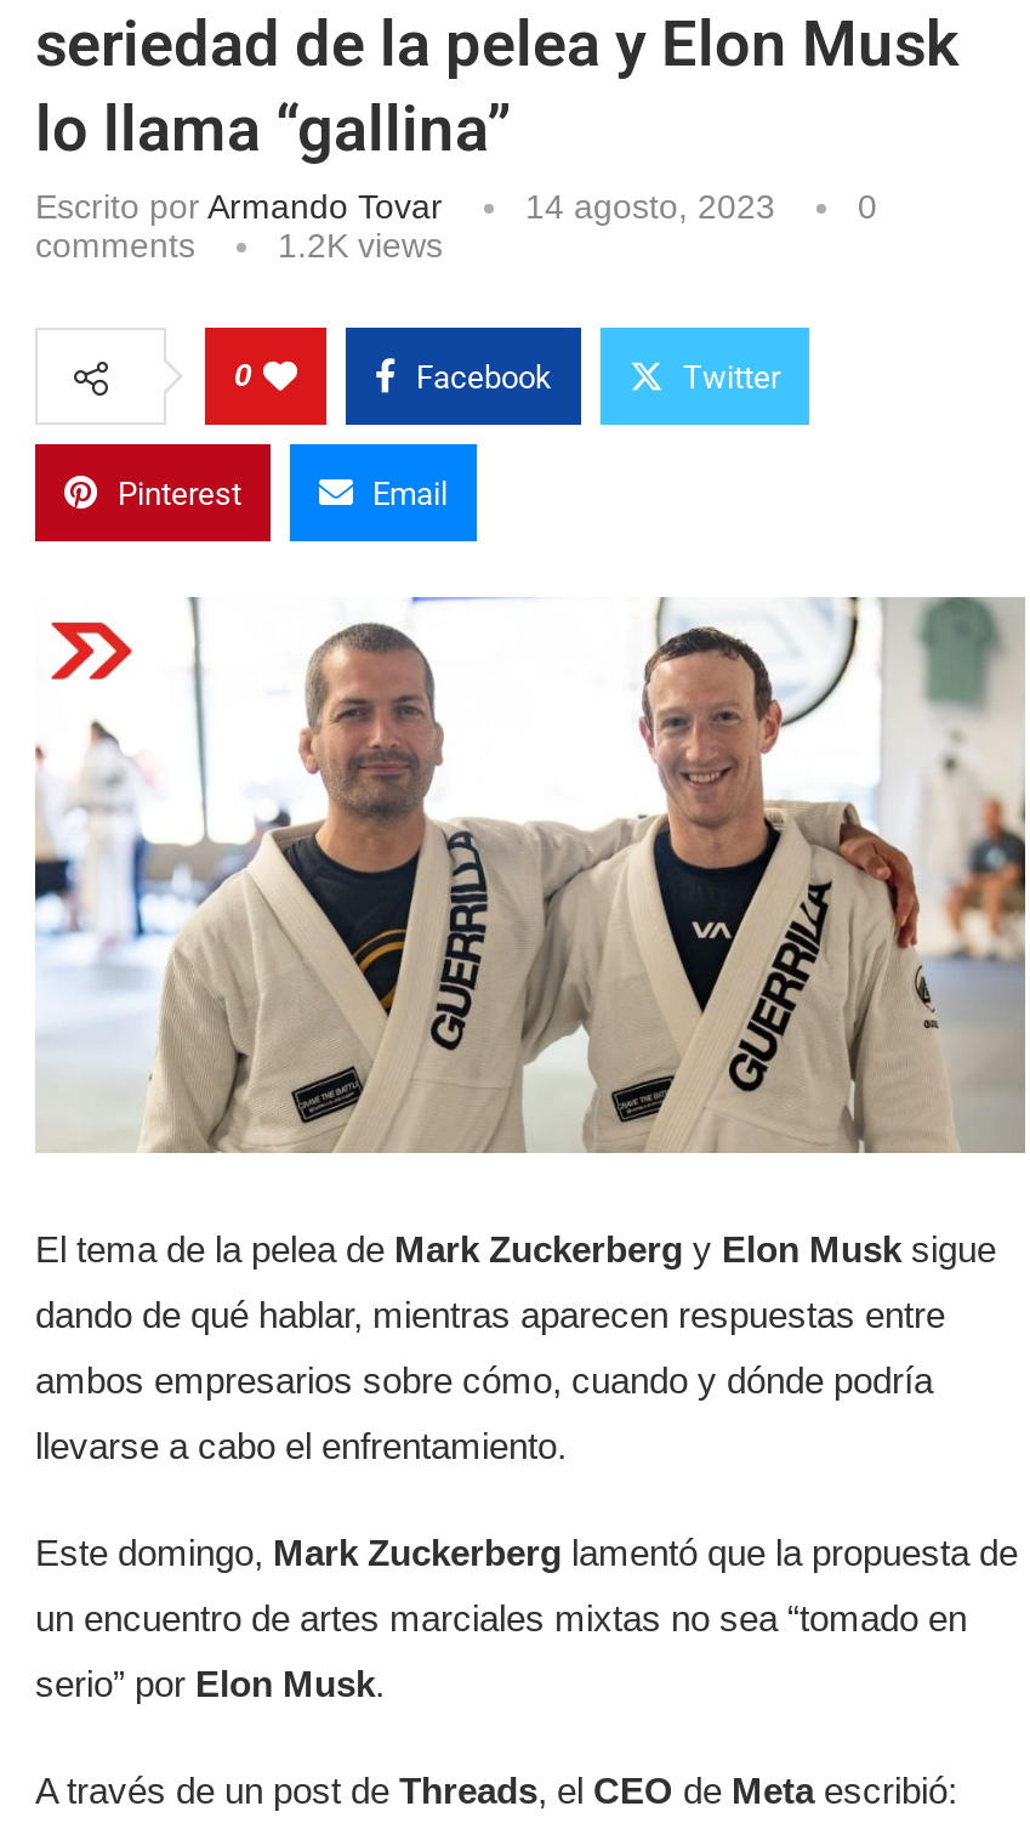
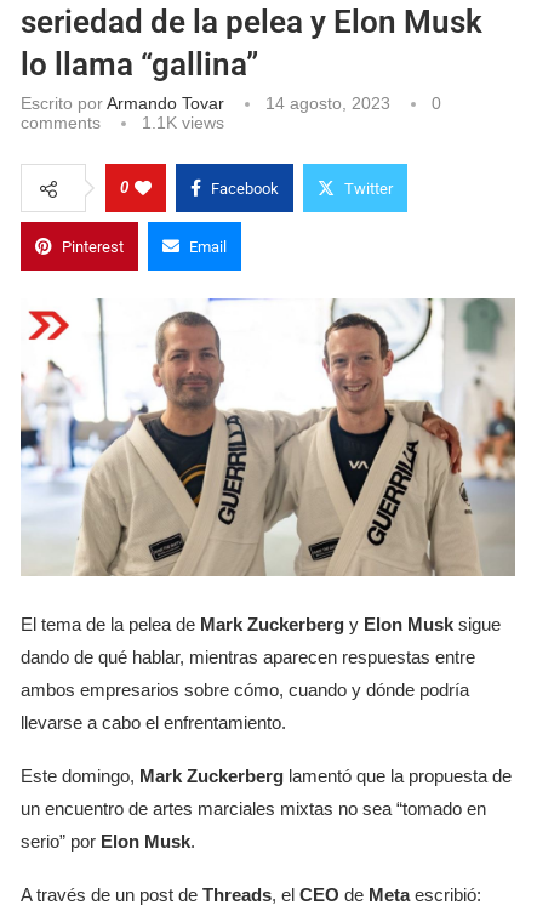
[278,226,443,265] 1.2K views -> [142,113,224,132] 1.1K views

